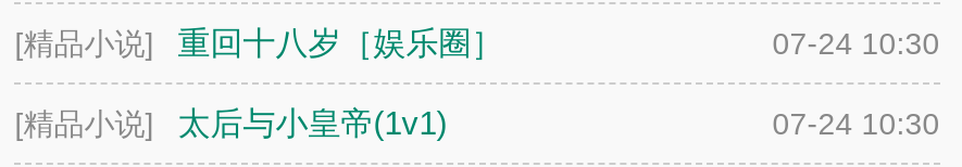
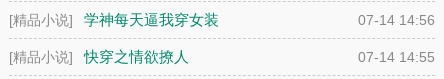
[178,24,940,61] 重回十八岁［娱乐圈］ | 07-24 10:30 -> [84,11,435,28] 学神每天逼我穿女装 | 07-14 14:56
[178,104,940,141] 太后与小皇帝(1v1) | 07-24 10:30 -> [84,48,435,65] 快穿之情欲撩人 | 07-14 14:55

